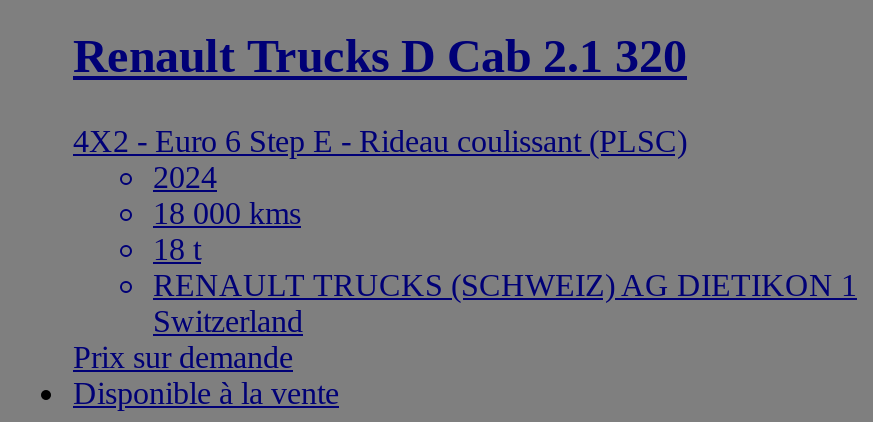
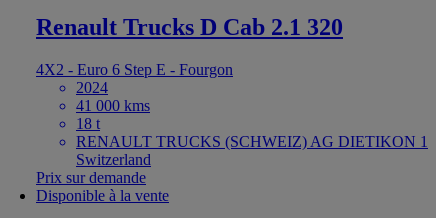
[73,124,687,158] 4X2 - Euro 6 Step E - Rideau coulissant (PLSC) -> [36,61,233,78] 4X2 - Euro 6 Step E - Fourgon
[153,196,301,230] 18 000 kms -> [76,97,150,114] 41 000 kms

